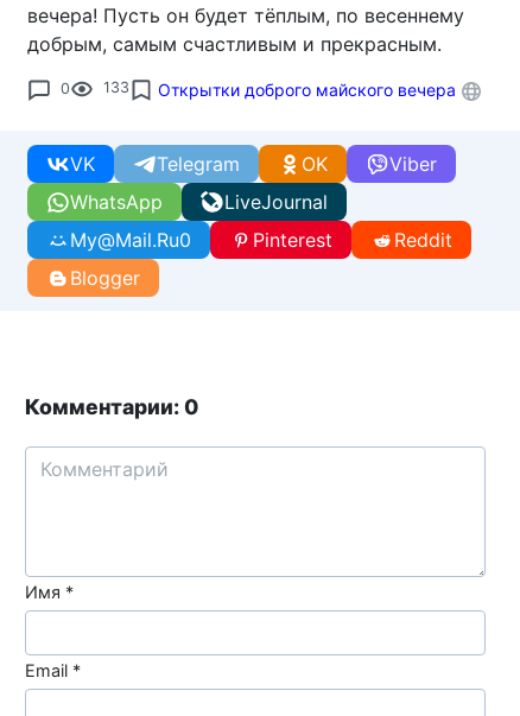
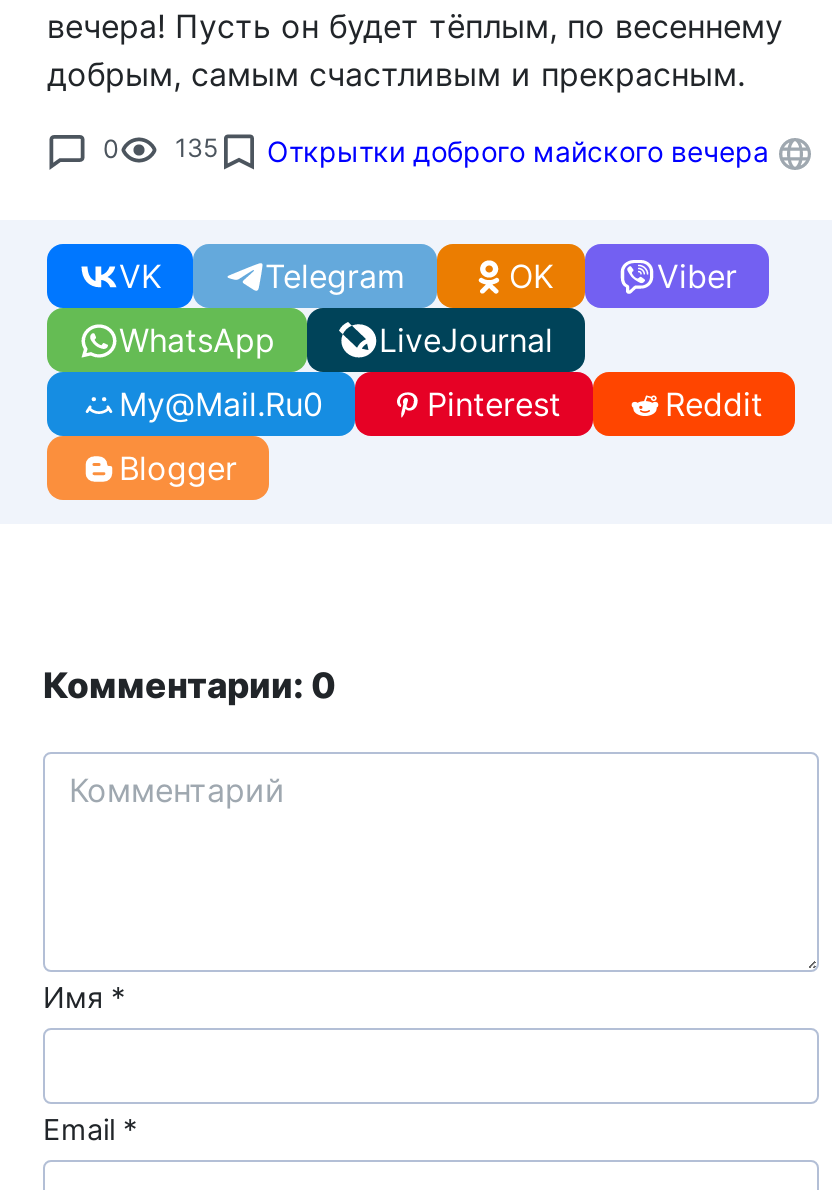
[56,79,456,99] 0 133 Открытки доброго майского вечера -> [95,133,769,167] 0 135 Открытки доброго майского вечера

